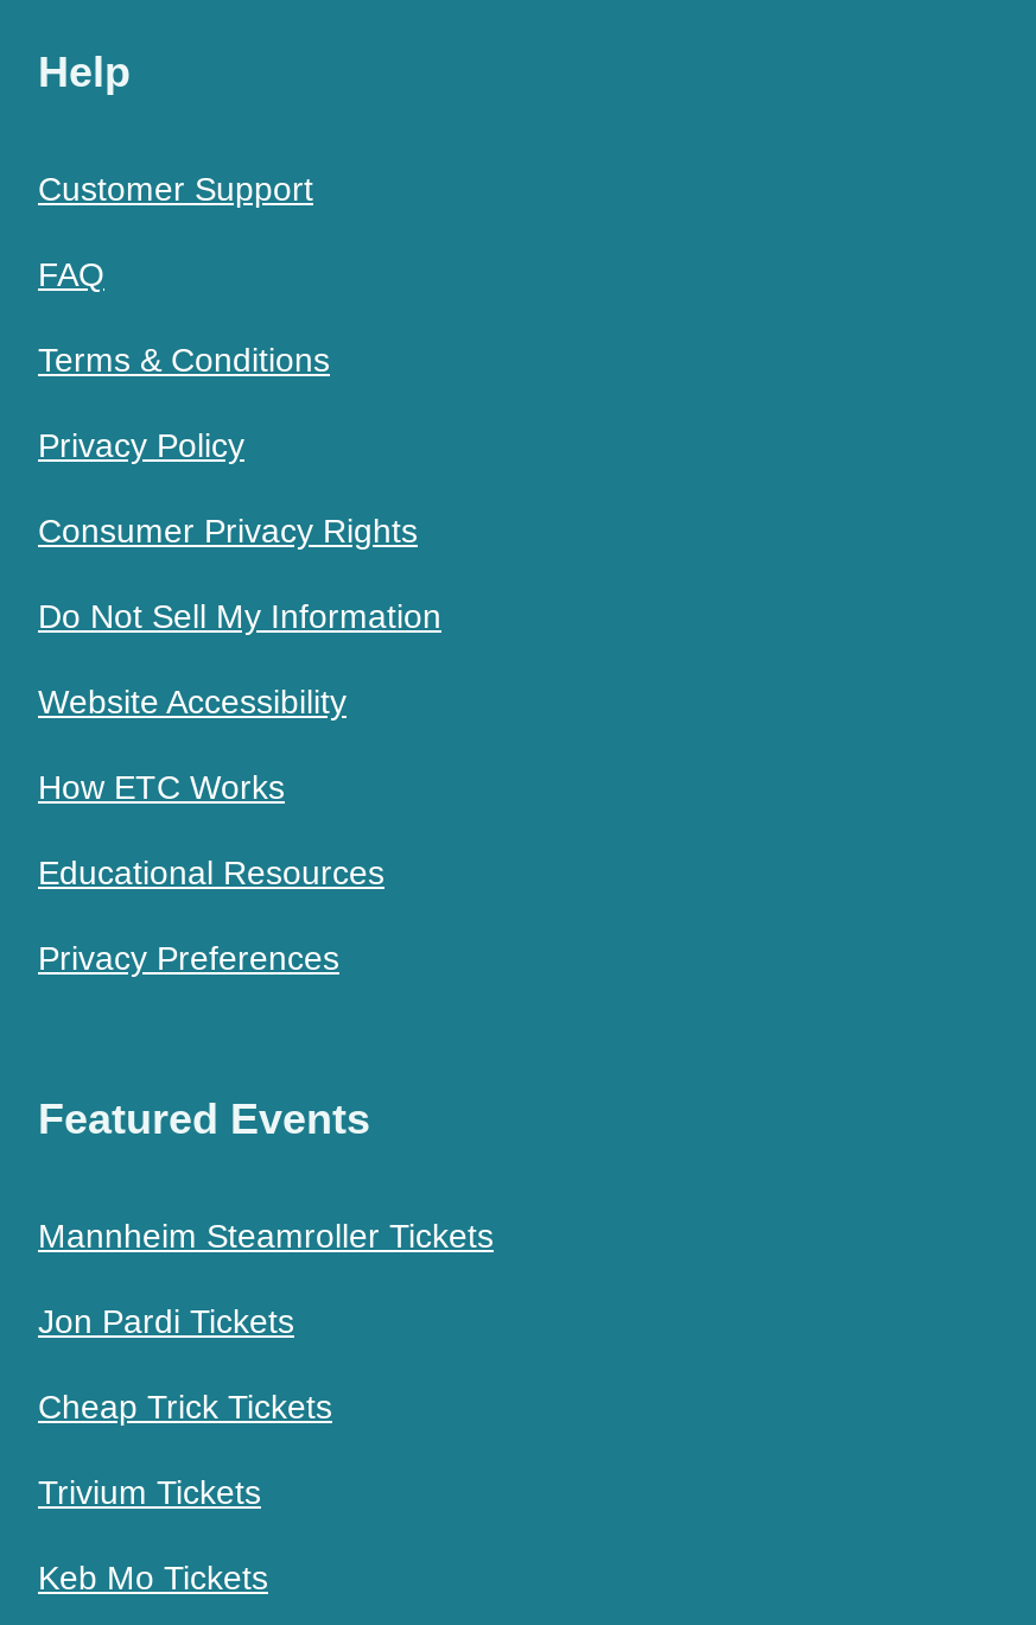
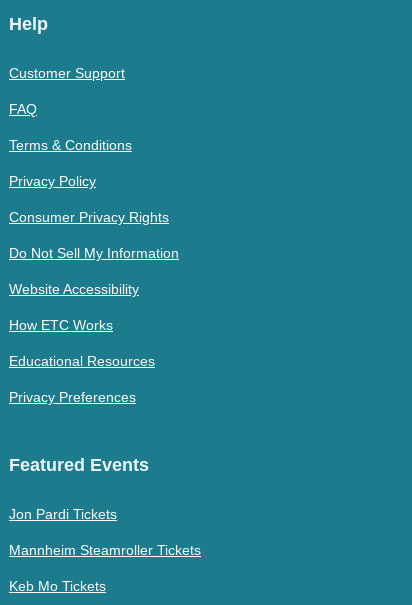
moved [38,1217,494,1255] -> [9,542,201,558]: Mannheim Steamroller Tickets
[38,1388,332,1512] Cheap Trick Tickets | Trivium Tickets -> none

